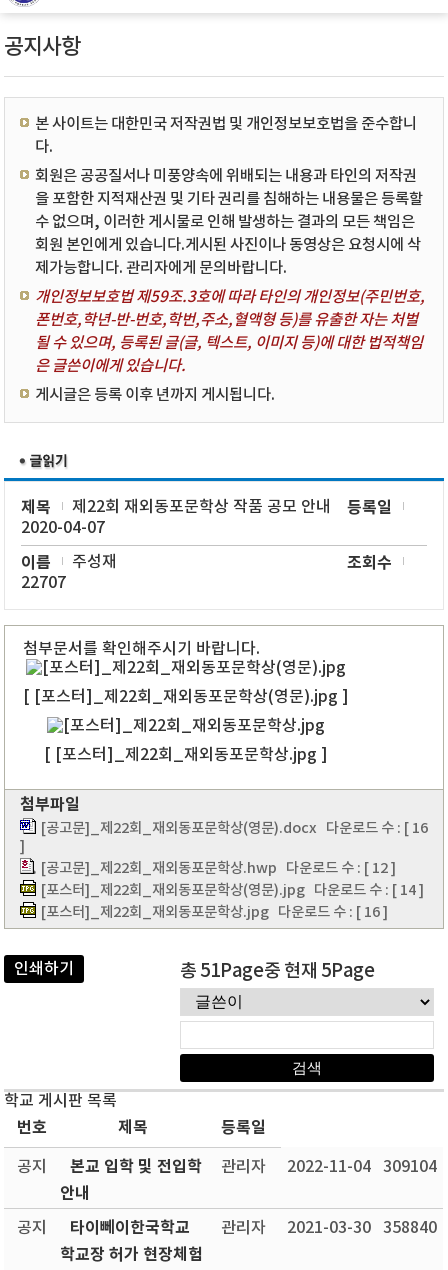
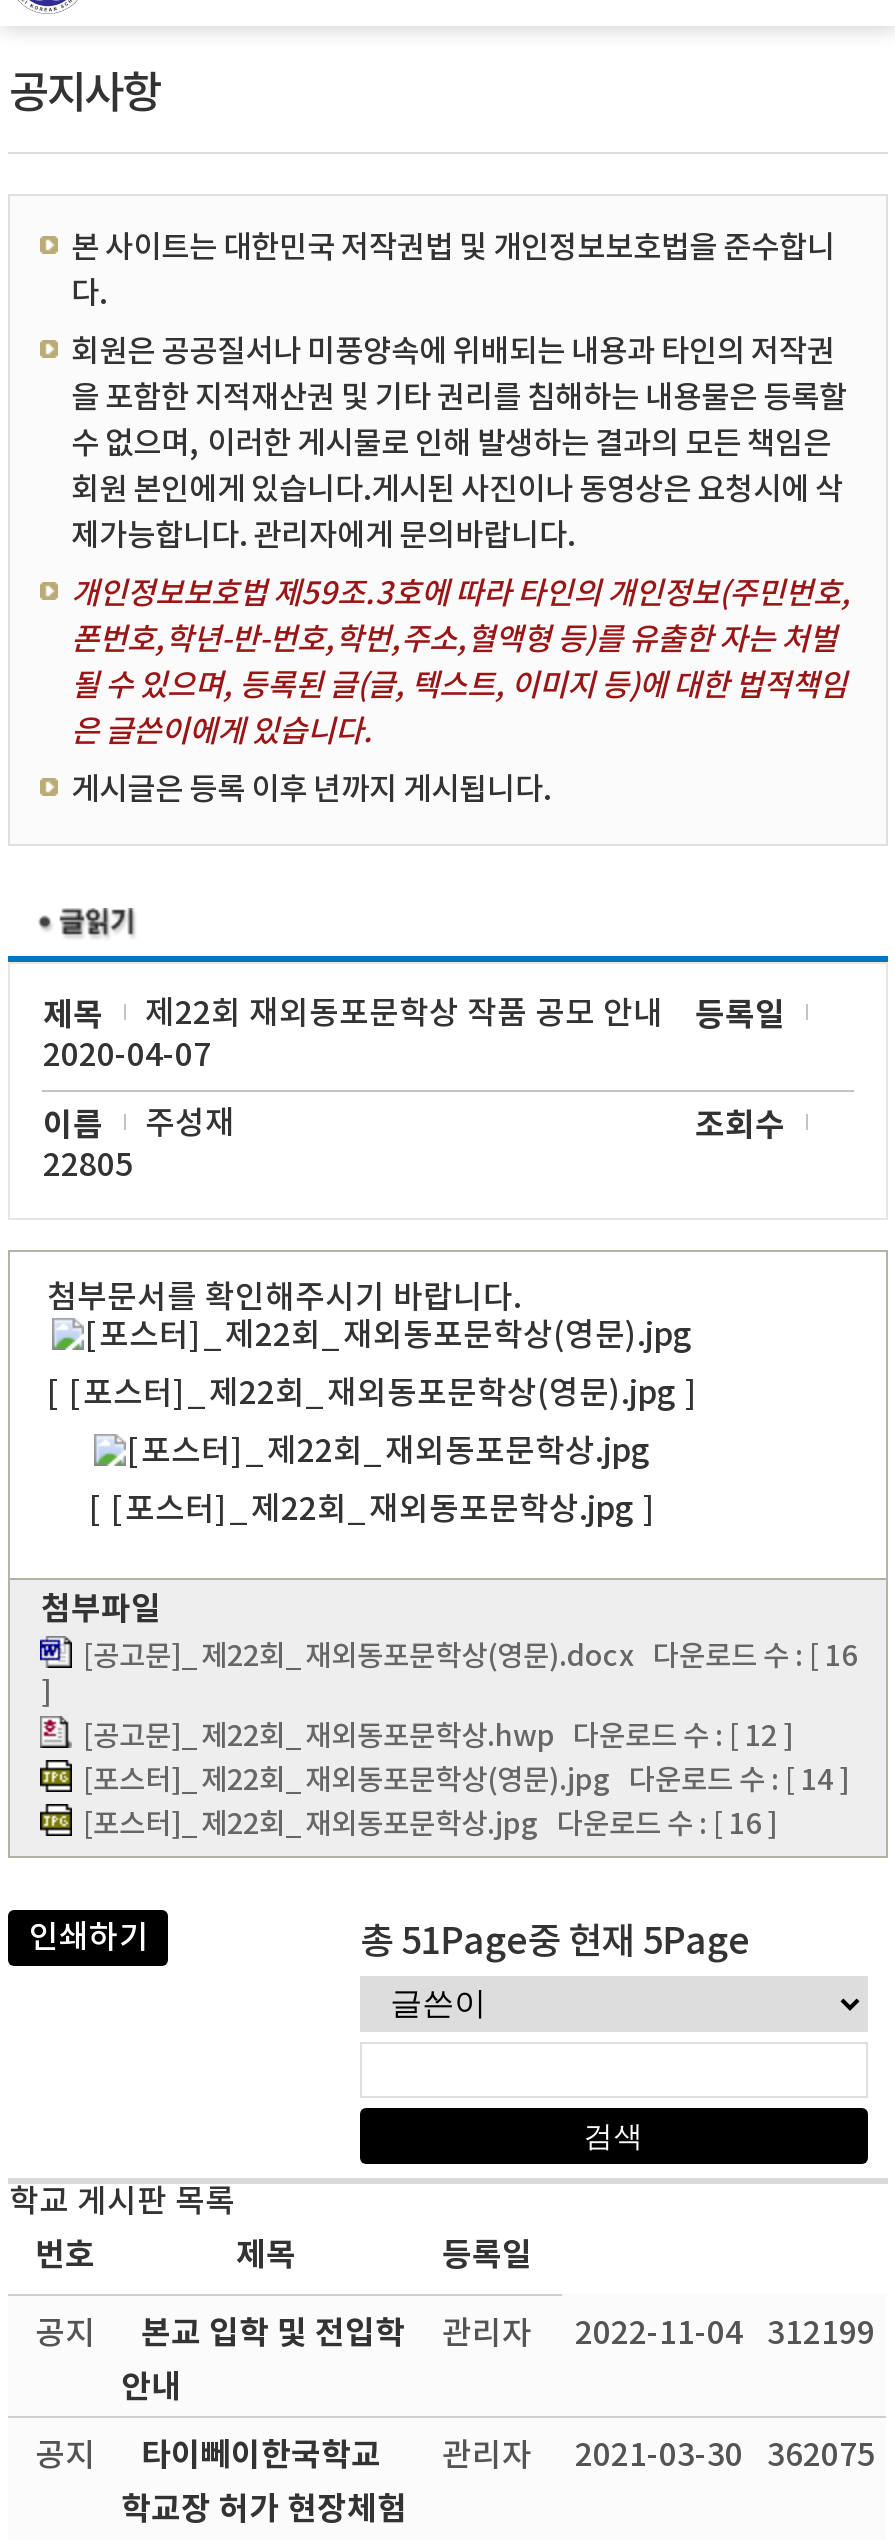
[21,574,66,592] 22707 -> [43,1148,133,1184] 22805
[17,1157,437,1177] 공지 본교 입학 및 전입학 관리자 2022-11-04 309104 -> [35,2314,875,2354] 공지 본교 입학 및 전입학 관리자 2022-11-04 312199
[17,1218,437,1238] 공지 타이뻬이한국학교 관리자 2021-03-30 358840 -> [35,2436,875,2476] 공지 타이뻬이한국학교 관리자 2021-03-30 362075

